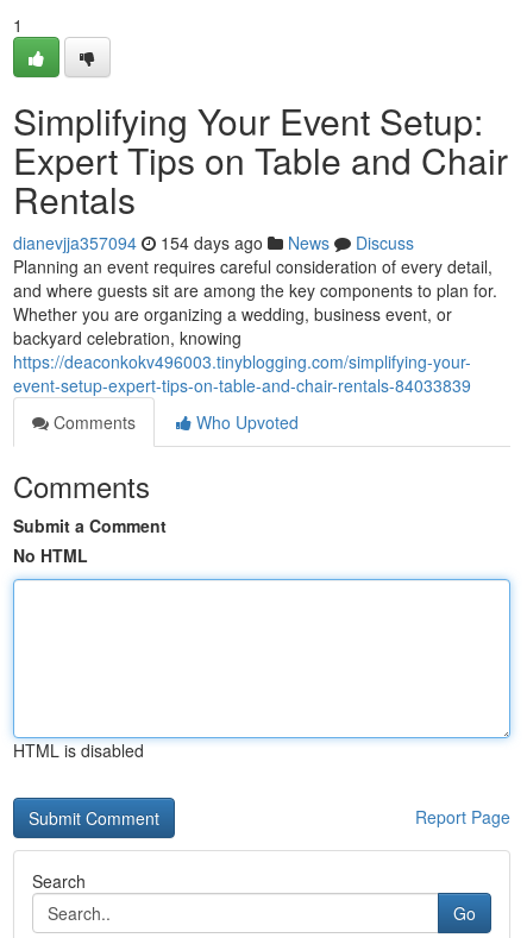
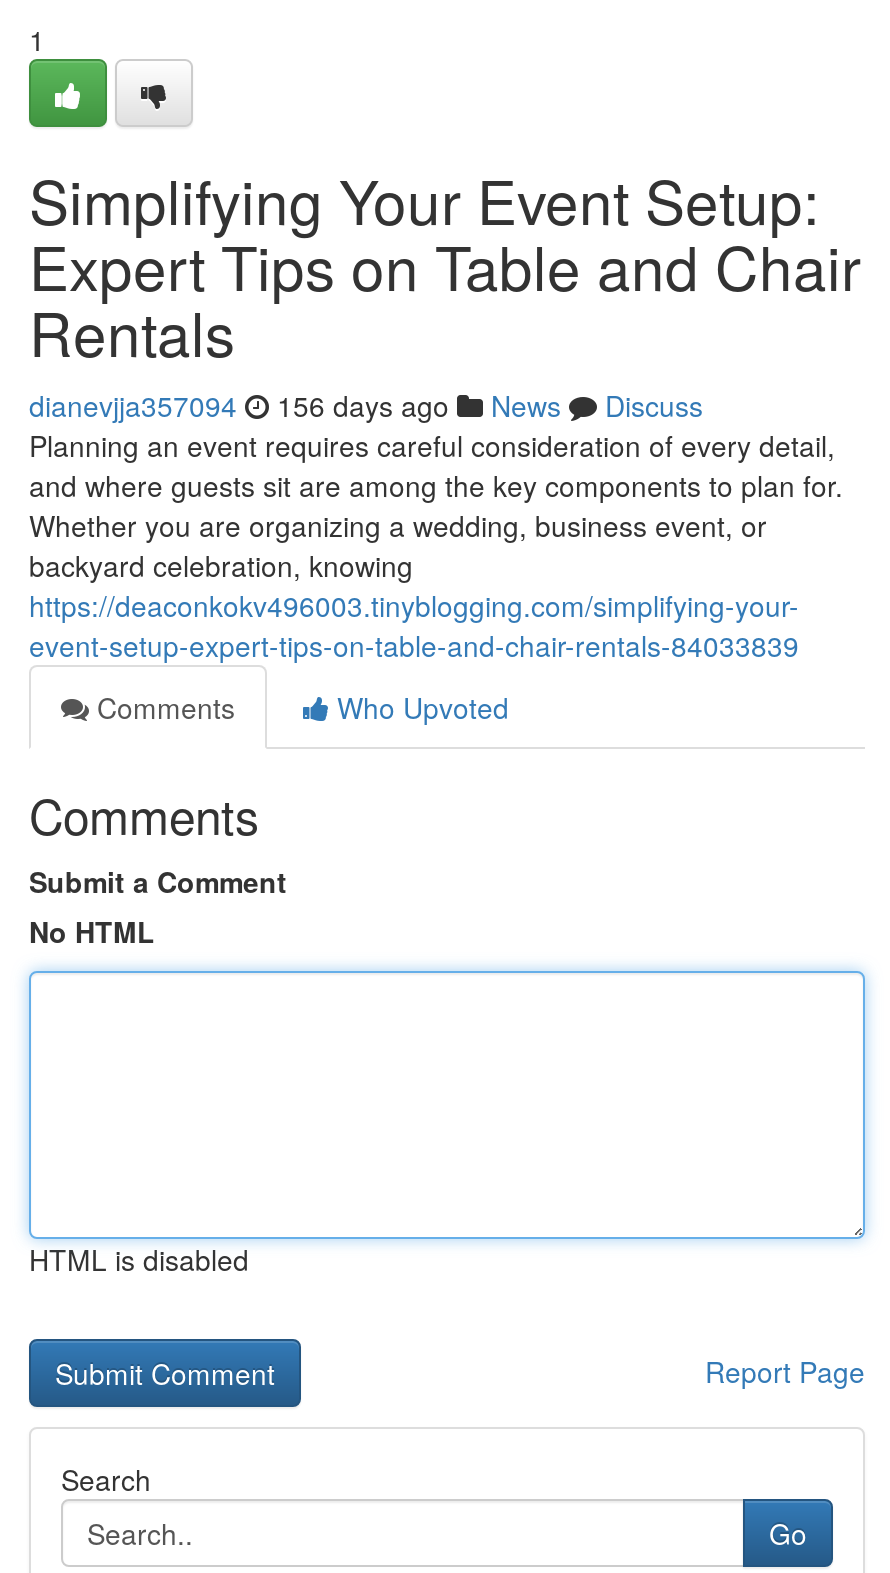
[13,231,414,254] dianevjja357094 154 days ago News Discuss -> [29,385,703,425] dianevjja357094 156 days ago News Discuss

